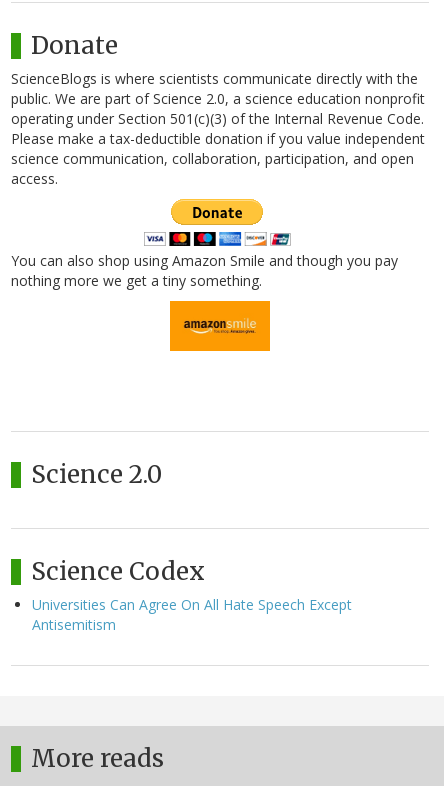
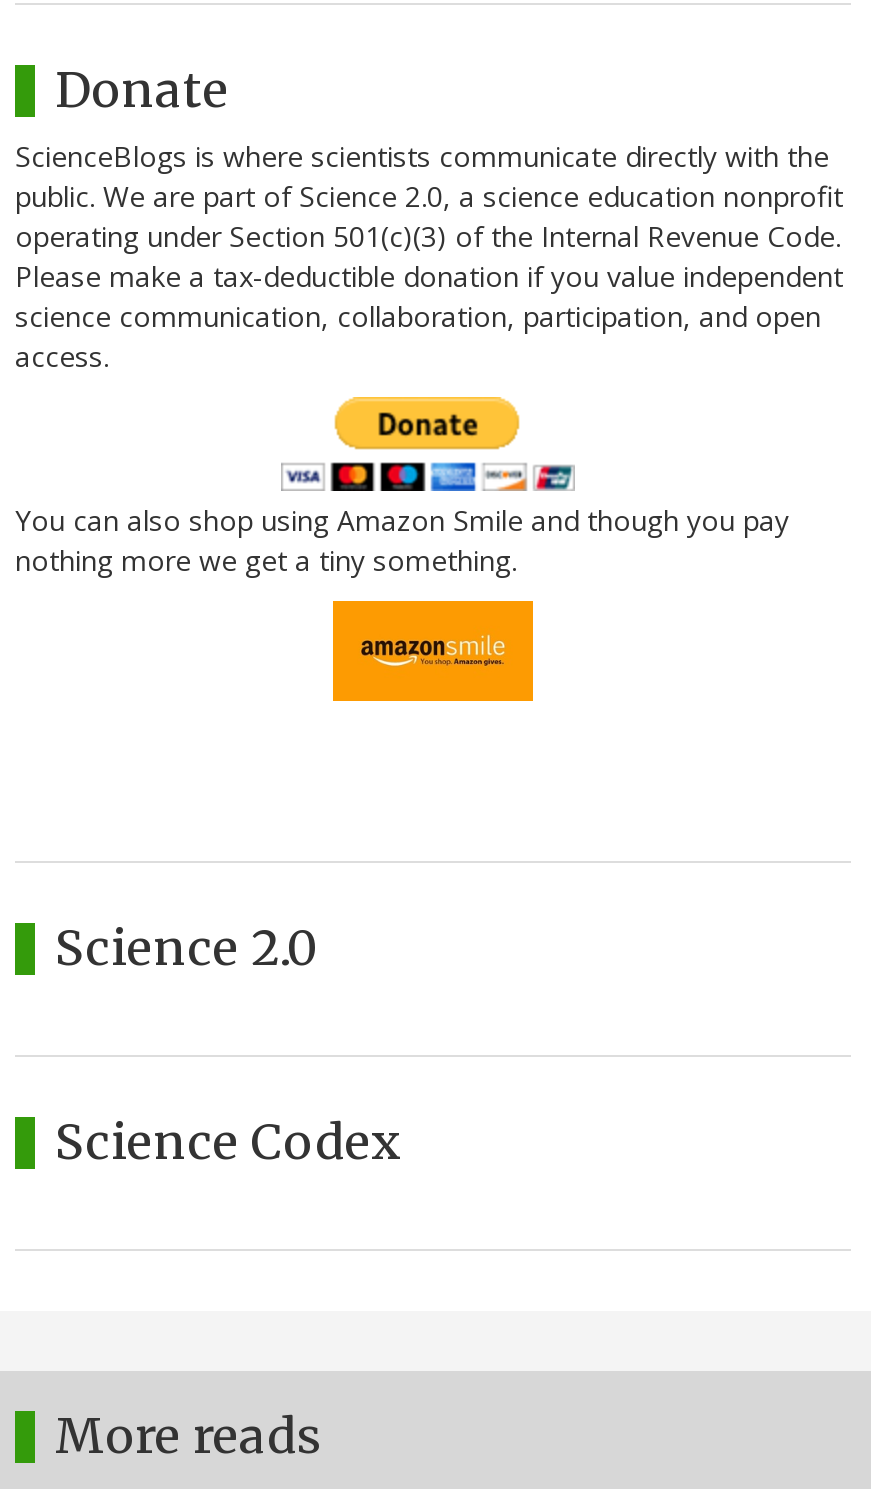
[32,595,352,634] Universities Can Agree On All Hate Speech Except | Antisemitism -> none

